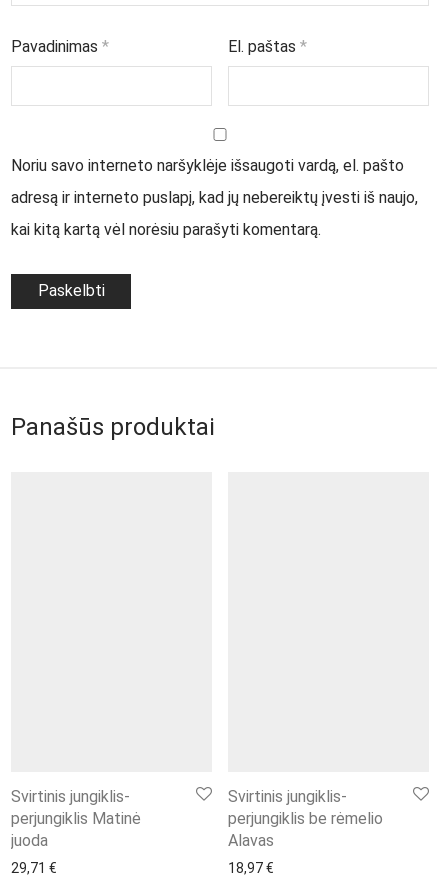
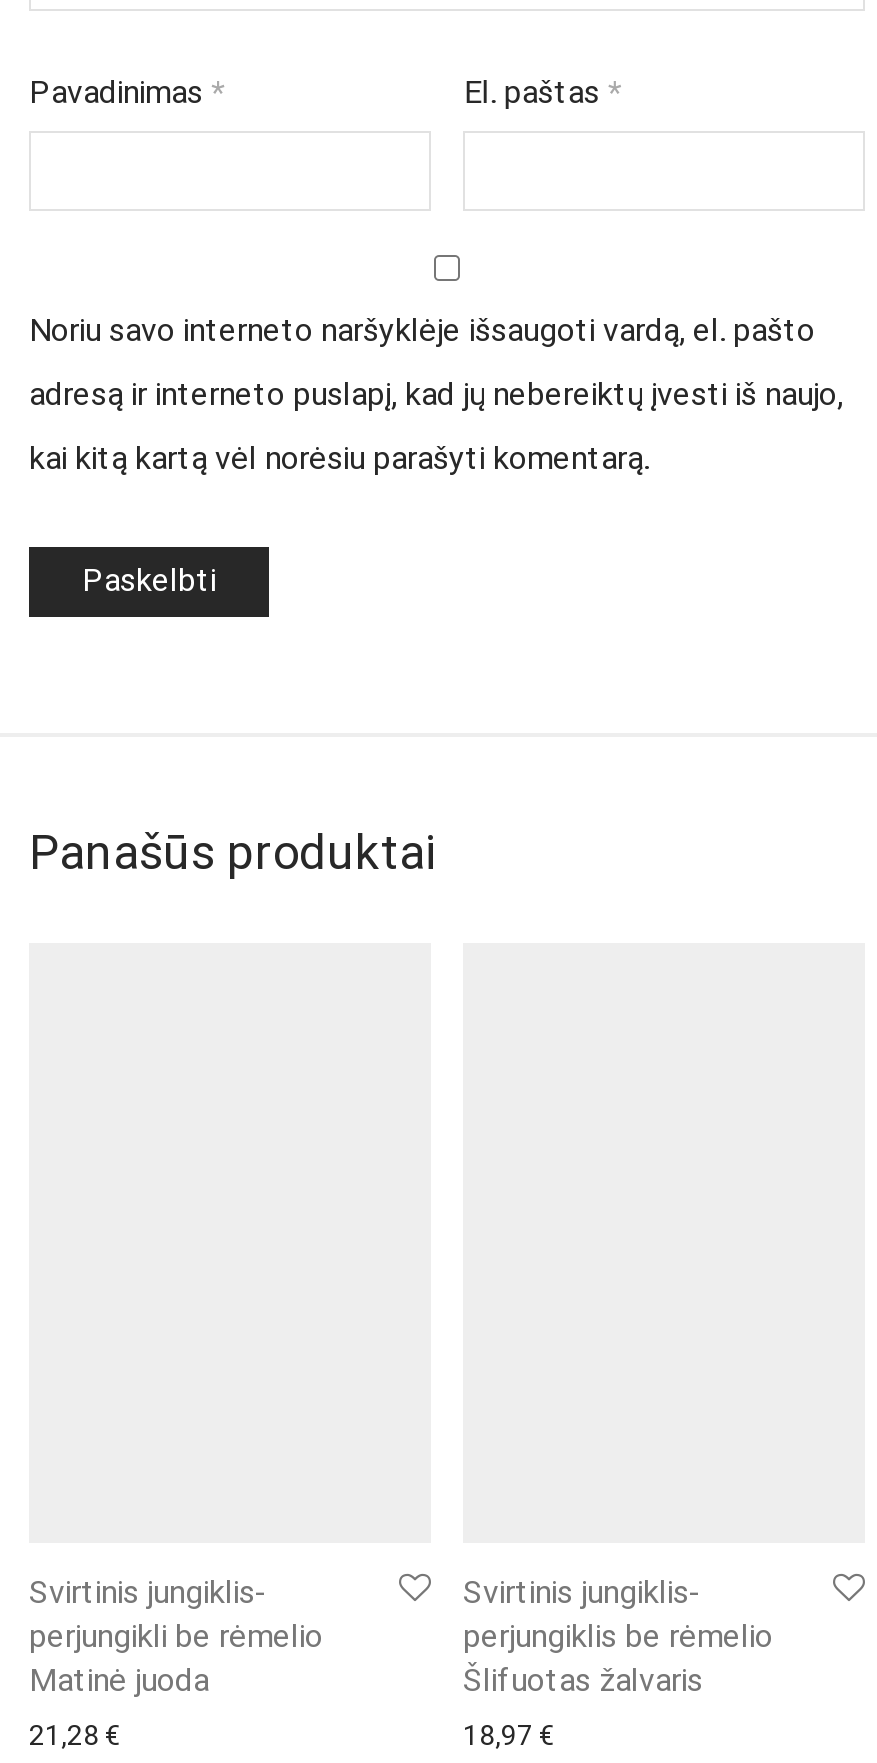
[11,809,141,850] perjungiklis Matinė | juoda -> [29,1618,323,1700] perjungikli be rėmelio | Matinė juoda
[228,831,274,850] Alavas -> [463,1662,703,1700] Šlifuotas žalvaris
[11,860,57,876] 29,71 € -> [29,1720,121,1752] 21,28 €

